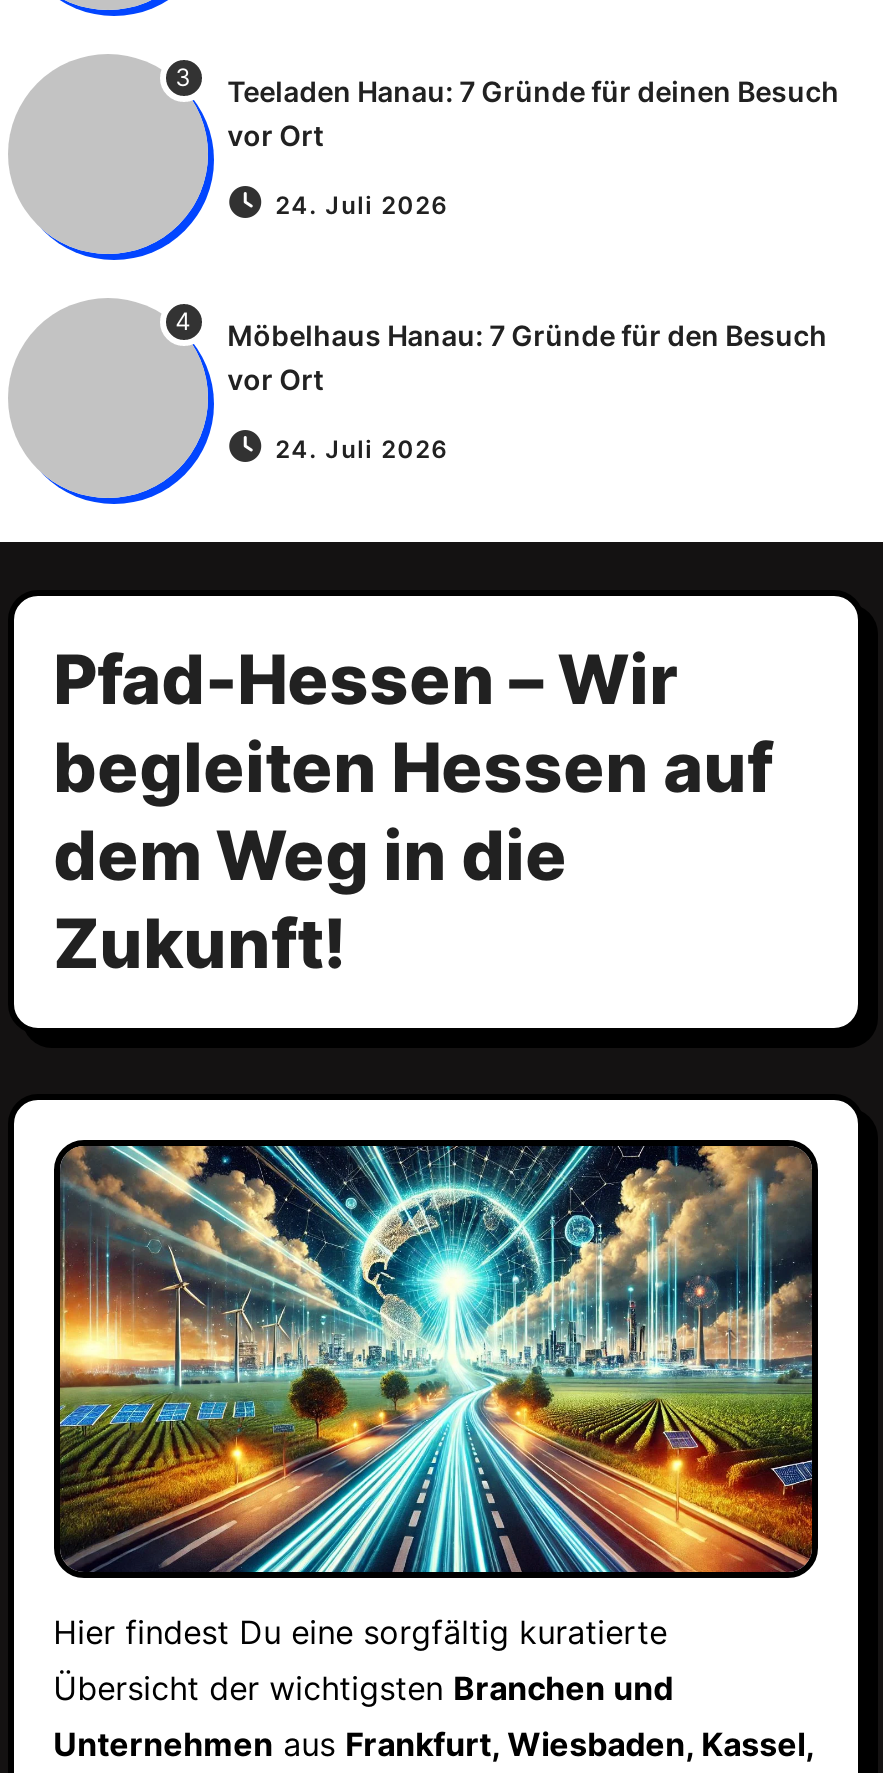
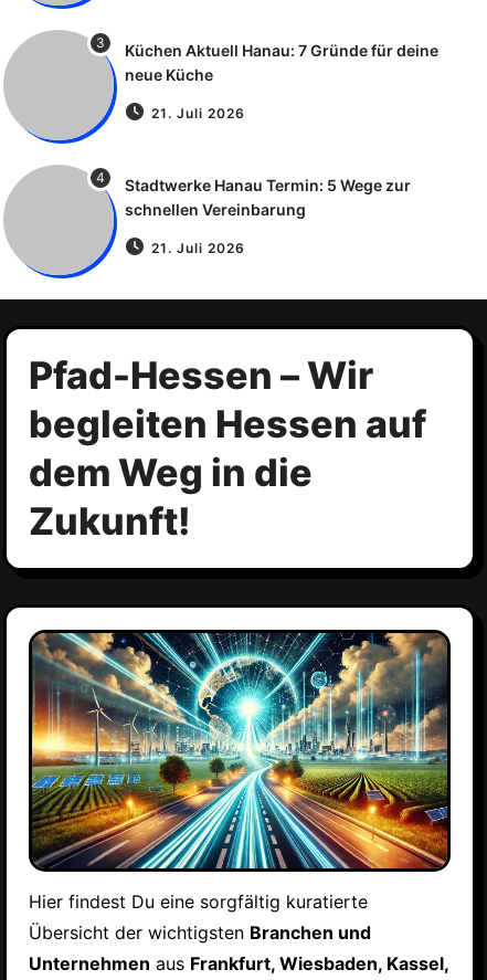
[227,75,839,153] Teeladen Hanau: 7 Gründe für deinen Besuch | vor Ort -> [124,41,438,84] Küchen Aktuell Hanau: 7 Gründe für deine | neue Küche
[275,191,449,221] 24. Juli 2026 -> [151,105,245,122] 21. Juli 2026
[227,319,827,397] Möbelhaus Hanau: 7 Gründe für den Besuch | vor Ort -> [124,176,410,219] Stadtwerke Hanau Termin: 5 Wege zur | schnellen Vereinbarung
[275,435,449,465] 24. Juli 2026 -> [151,240,245,257] 21. Juli 2026

